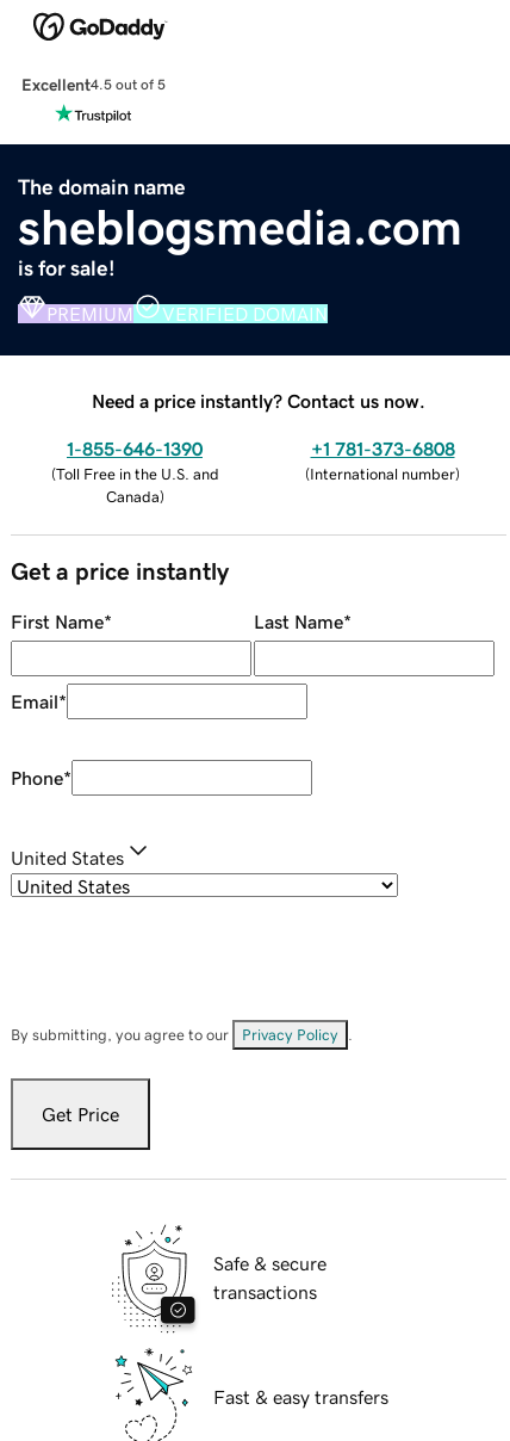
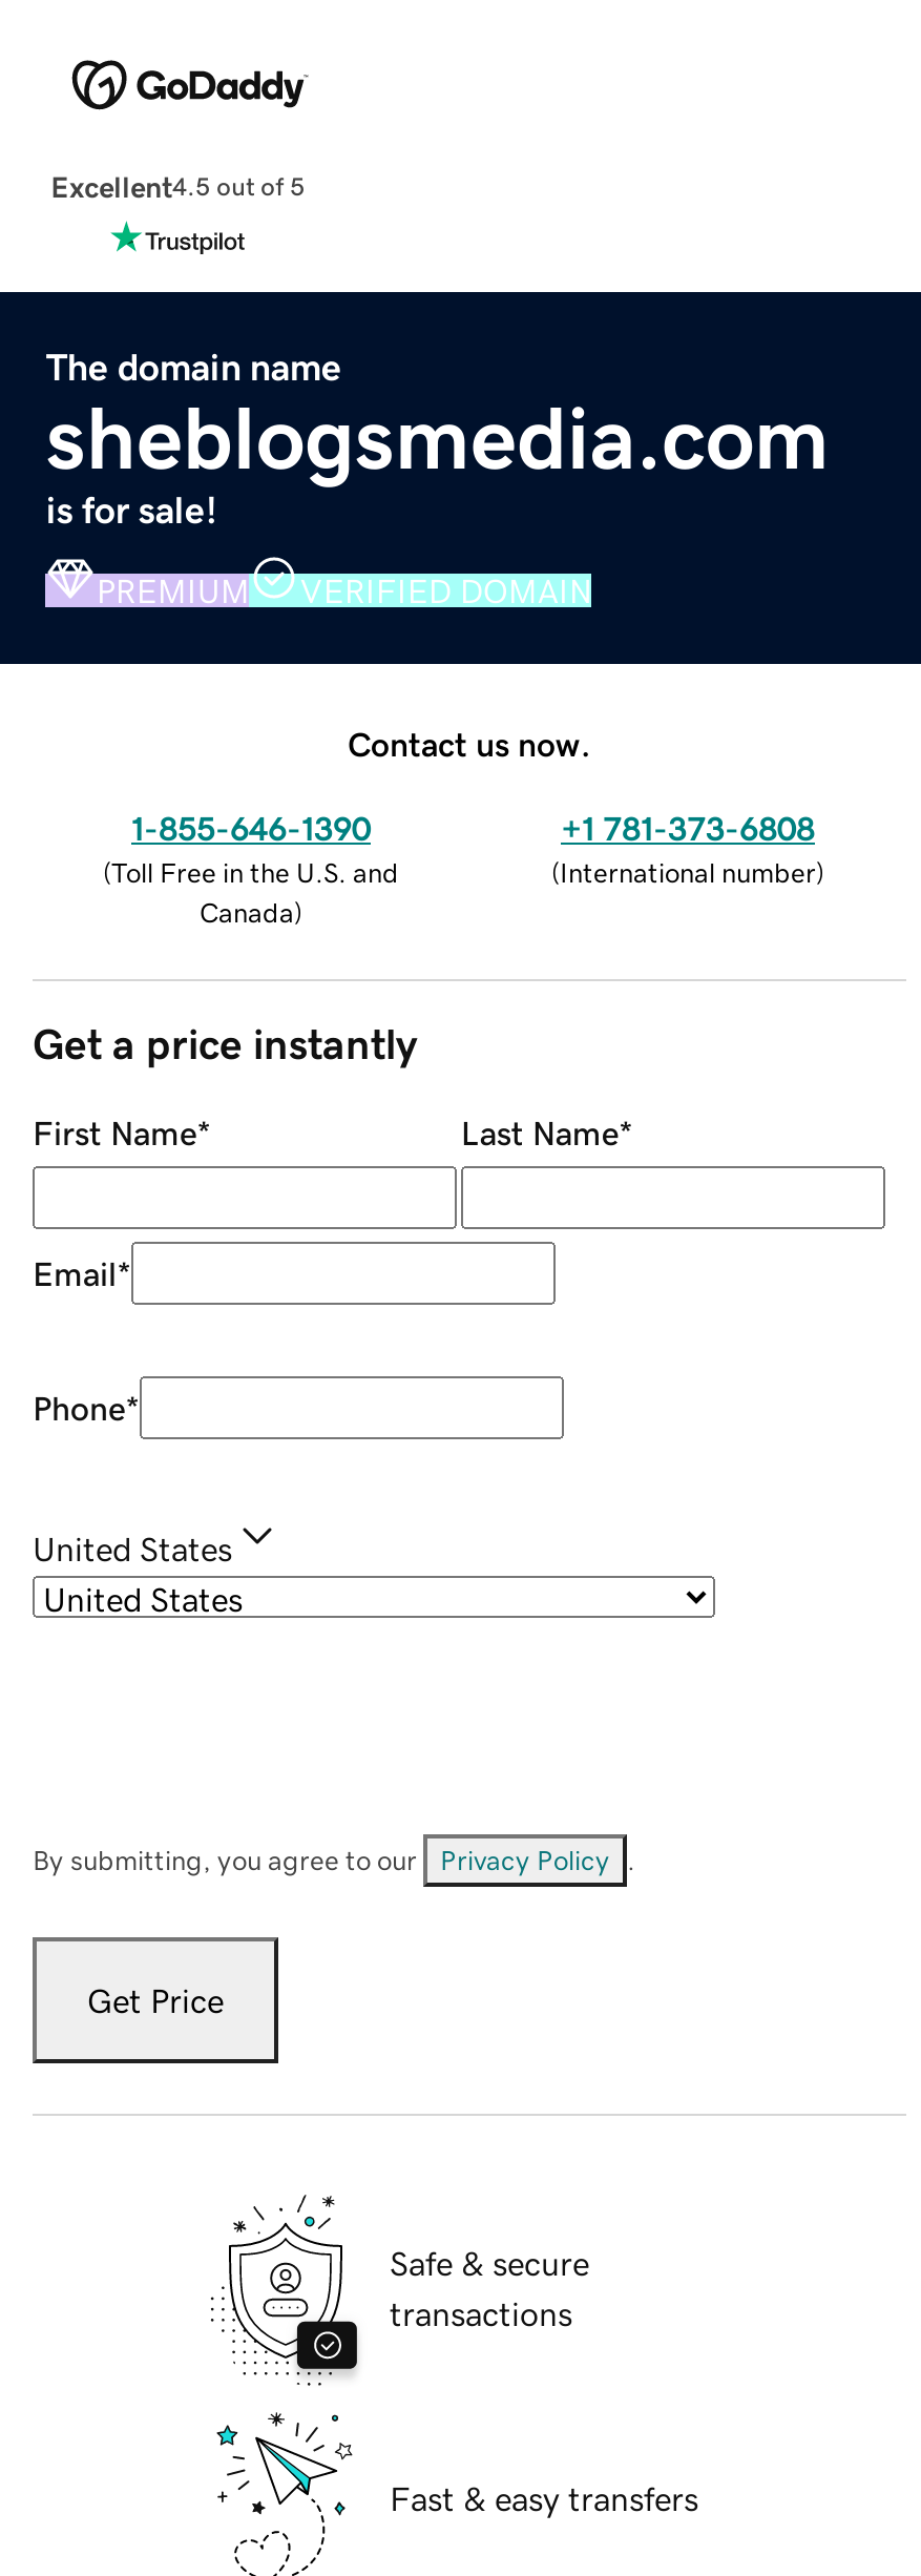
[92,391,425,410] Need a price instantly? Contact us now. -> [348,726,591,760] Contact us now.

